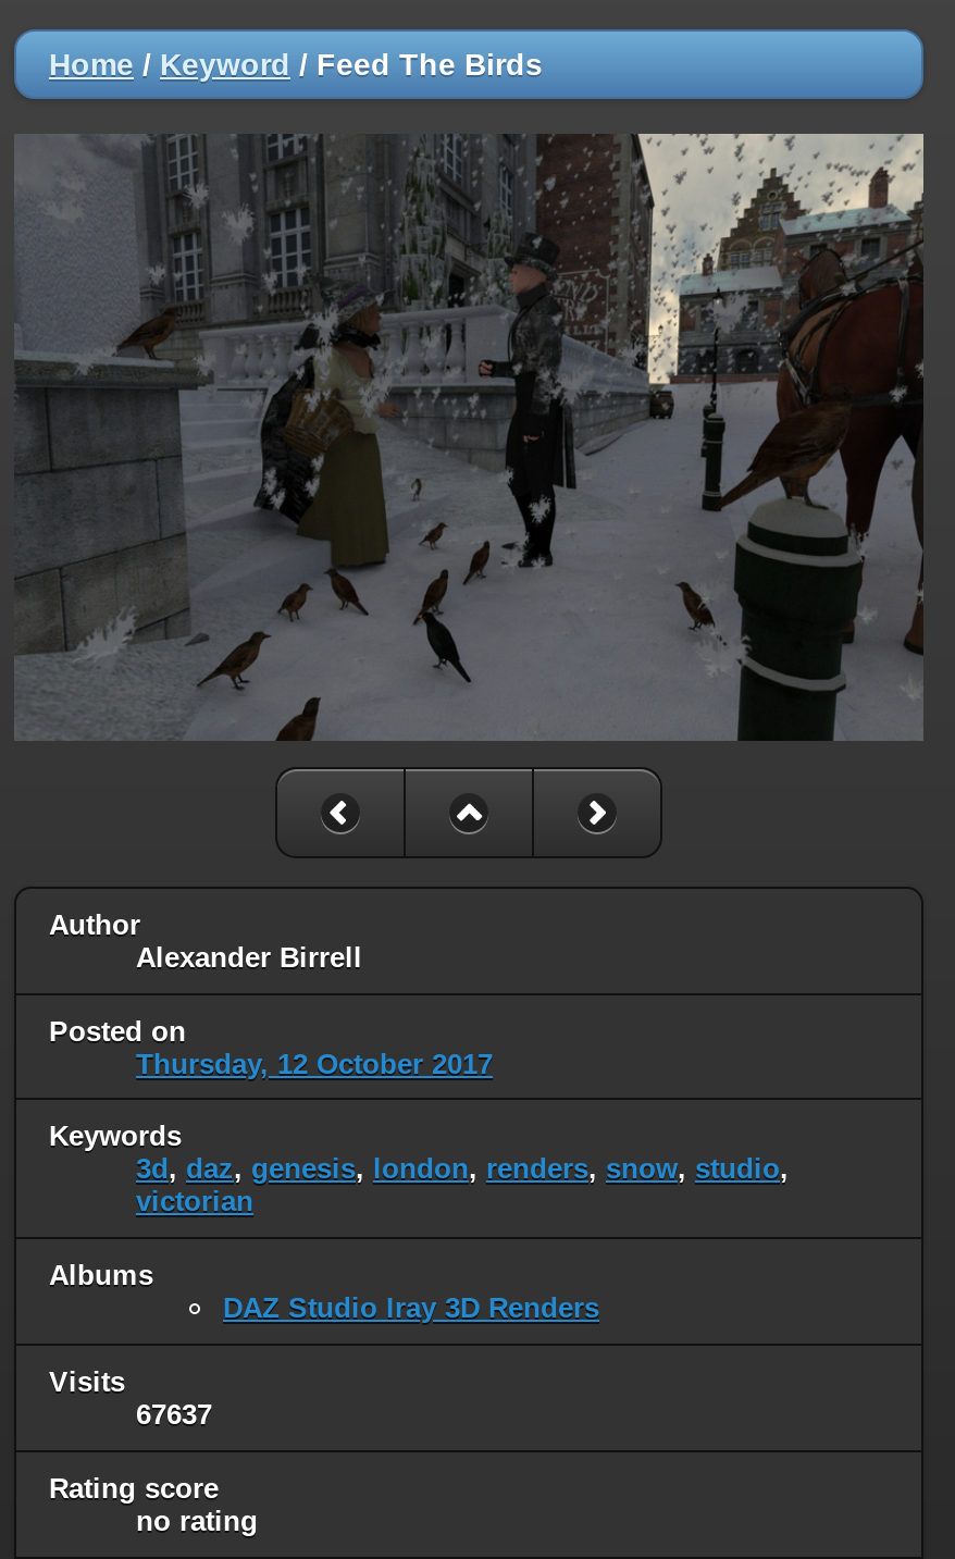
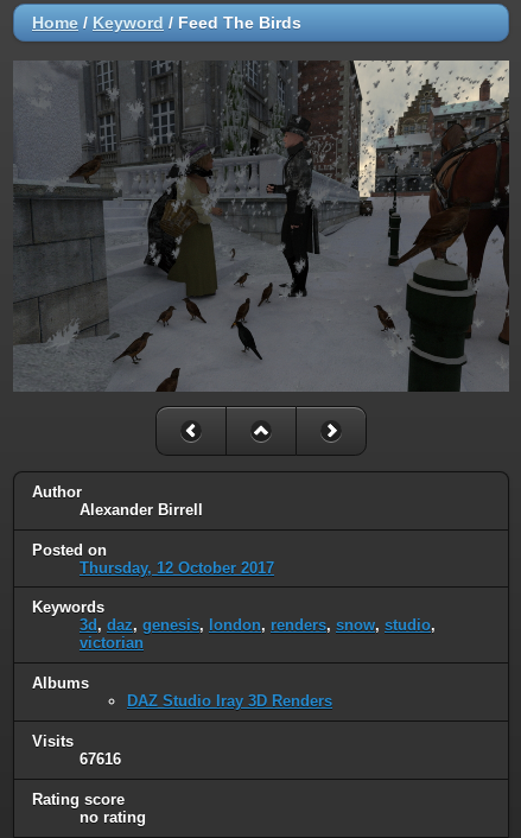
[136,1398,212,1431] 67637 -> [80,750,121,768] 67616

